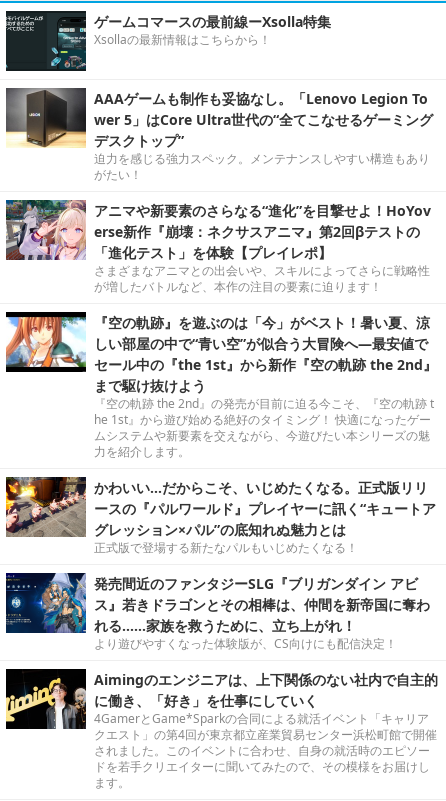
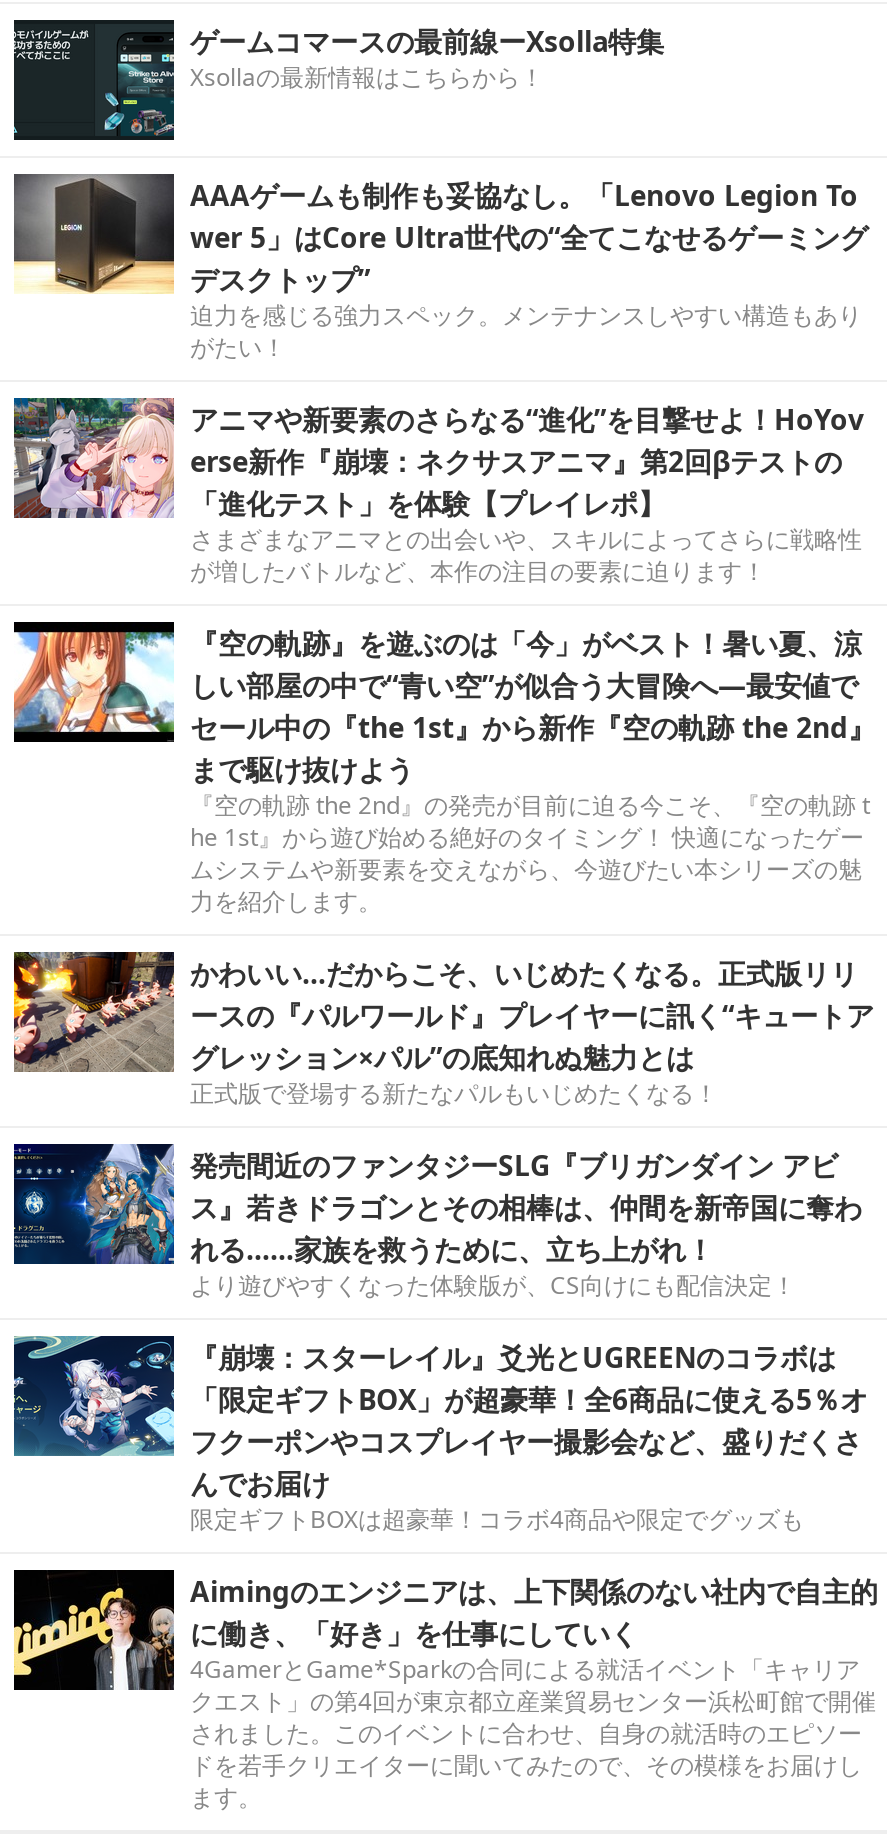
none -> [12,1334,868,1537] [image] | 『崩壊：スターレイル』爻光とUGREENのコラボは | 「限定ギフトBOX」が超豪華！全6商品に使える5％オ | フクーポンやコスプレイヤー撮影会など、盛りだくさ | んでお届け | 限定ギフトBOXは超豪華！コラボ4商品や限定でグッズも

